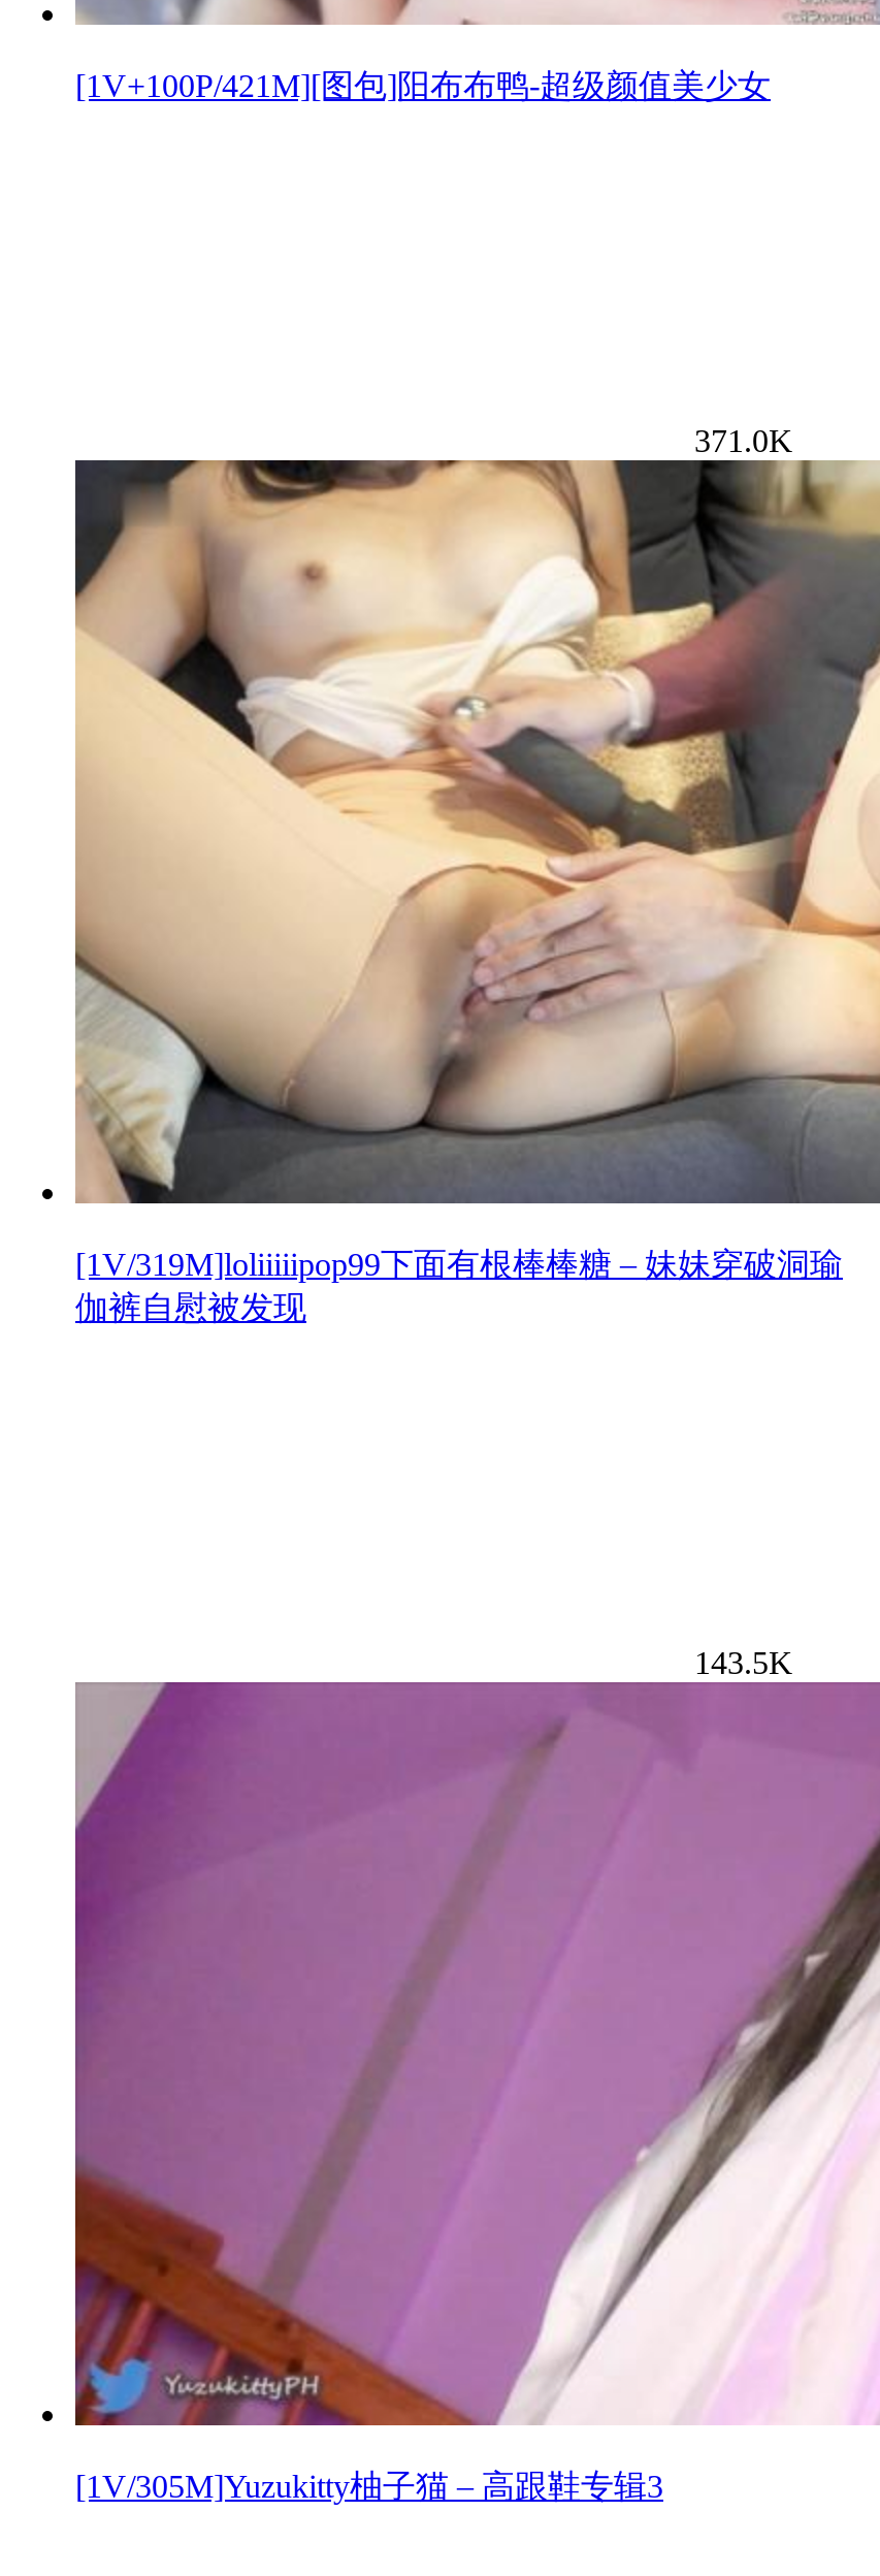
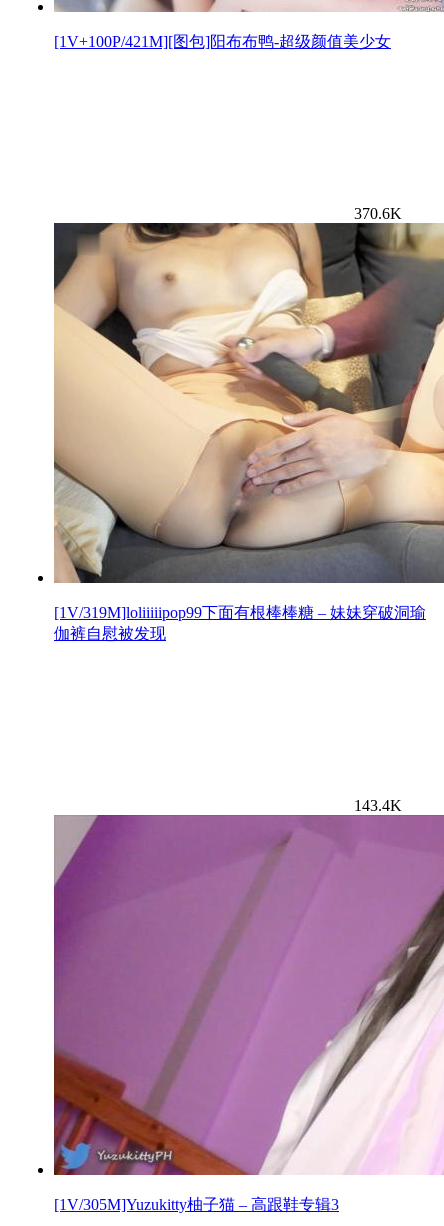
[694,422,793,457] 371.0K -> [354,204,402,221] 370.6K
[694,1644,793,1679] 143.5K -> [354,796,402,813] 143.4K

